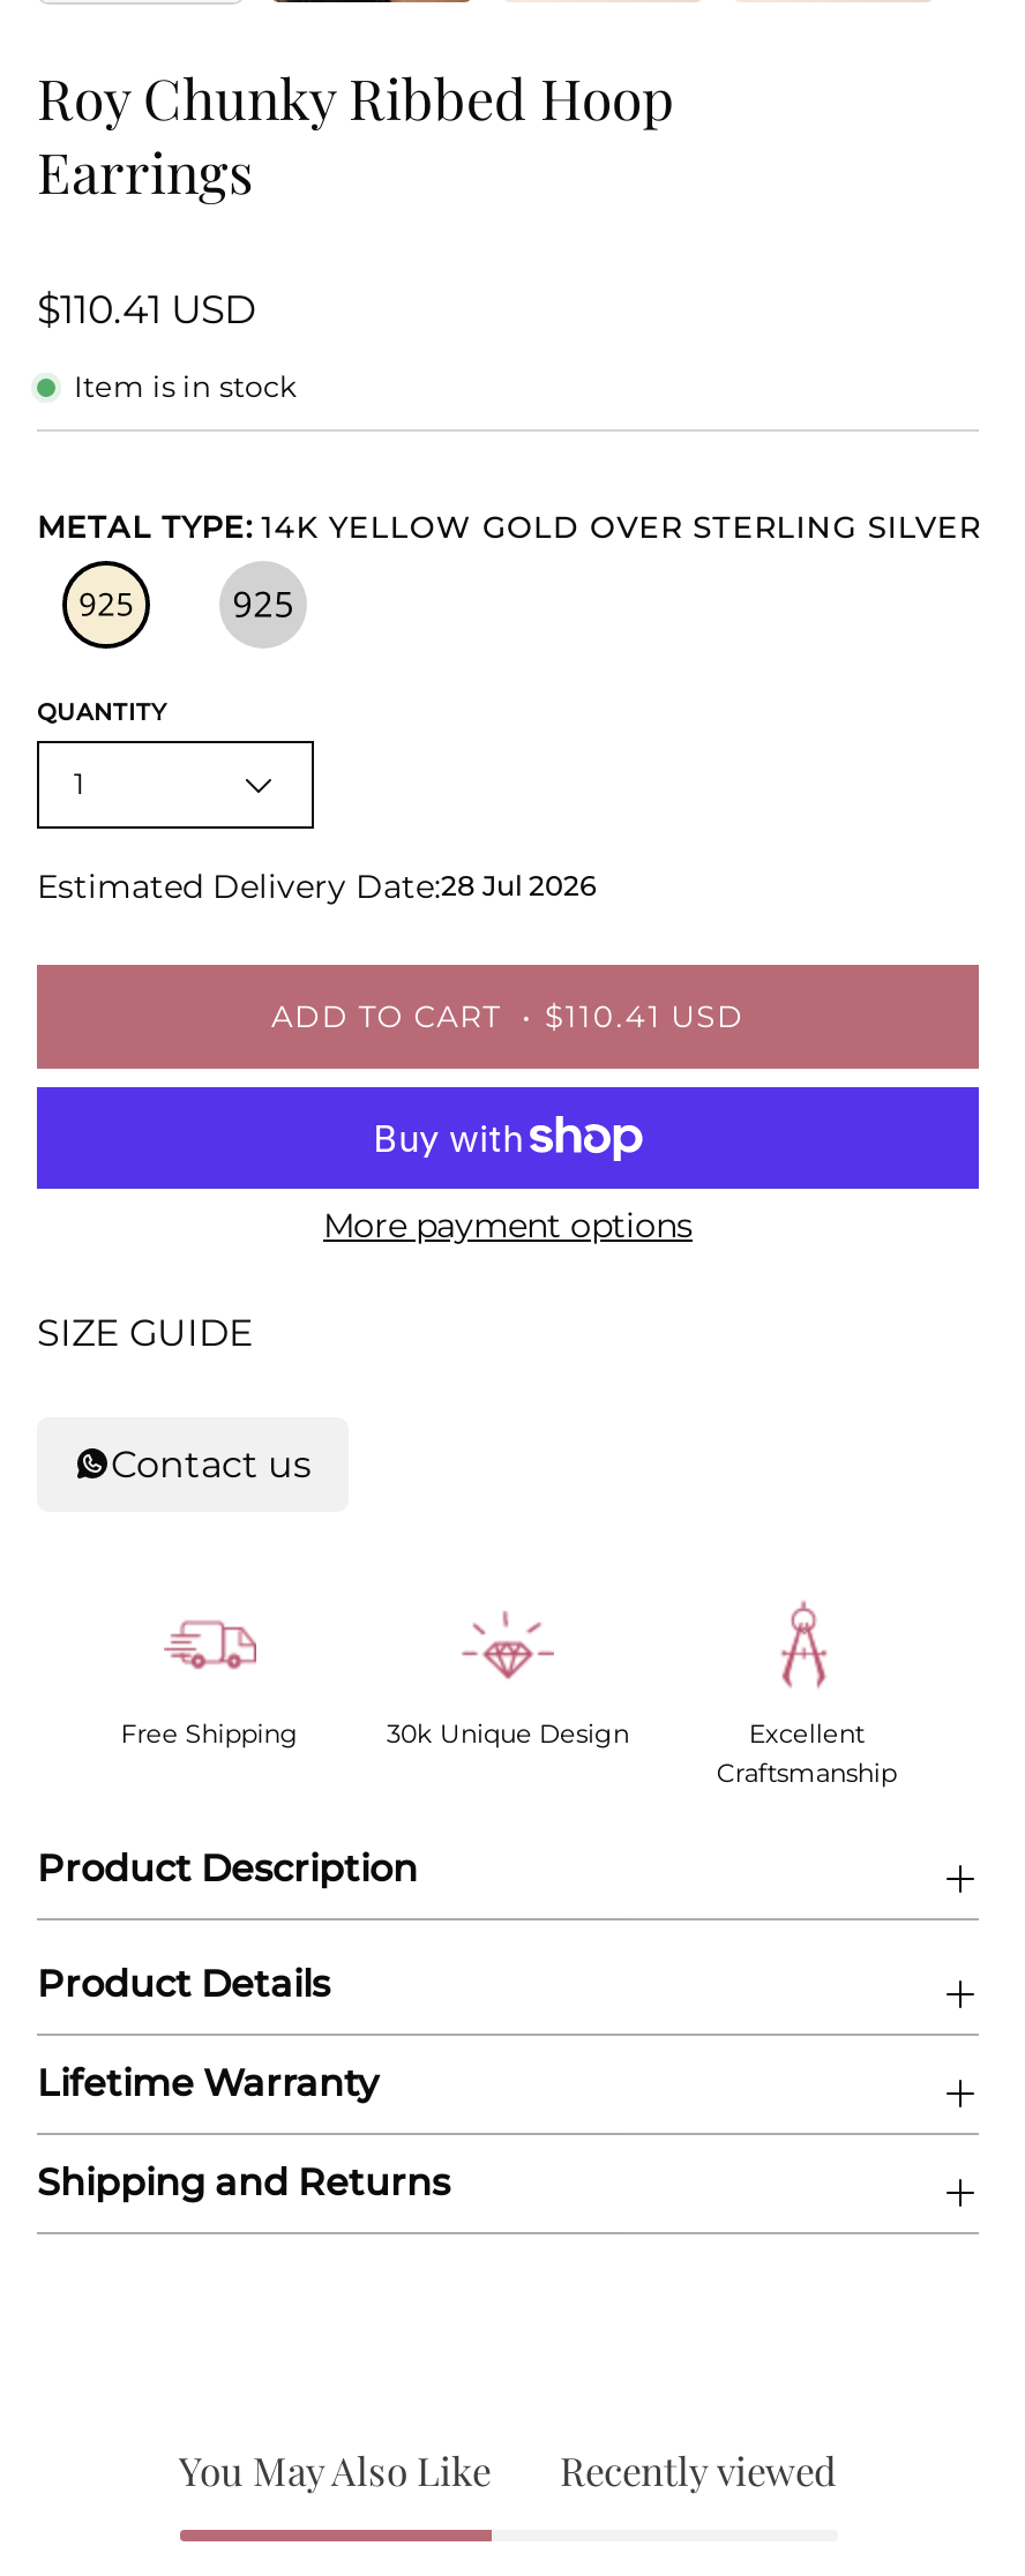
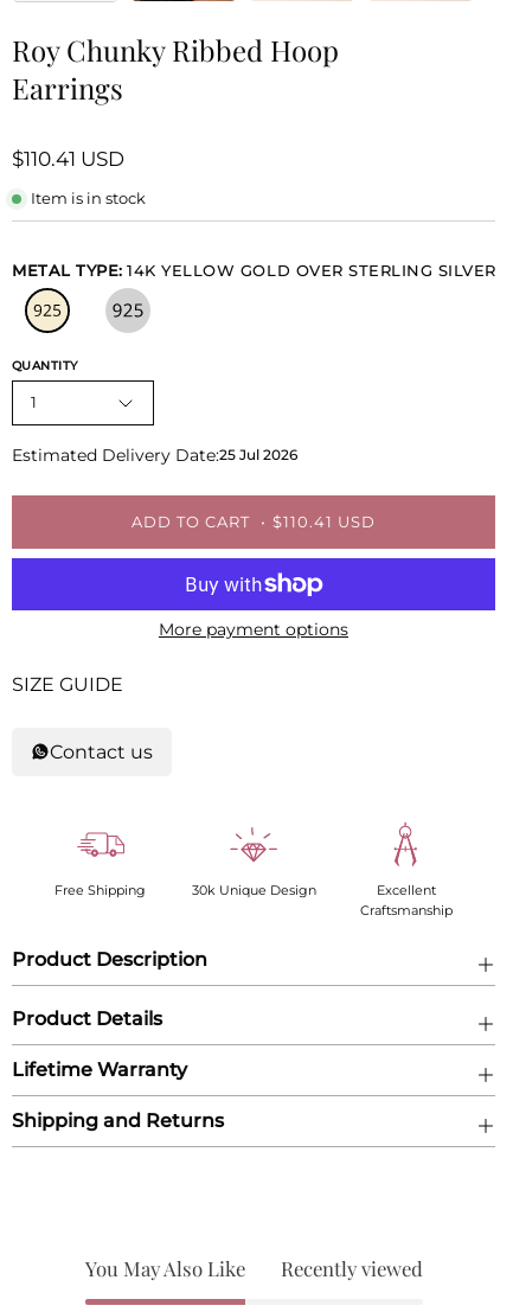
[37,865,596,907] Estimated Delivery Date:28 Jul 2026 -> [12,444,297,466] Estimated Delivery Date:25 Jul 2026

